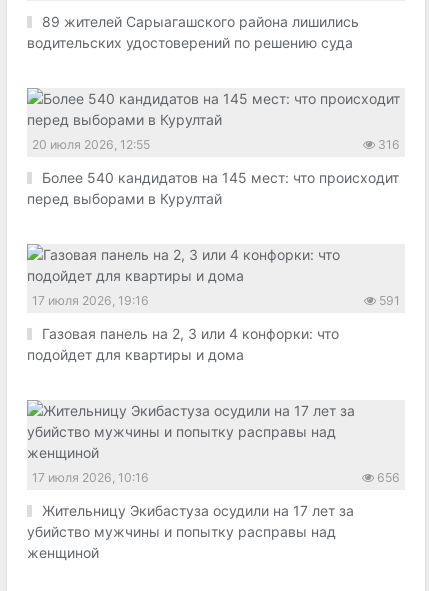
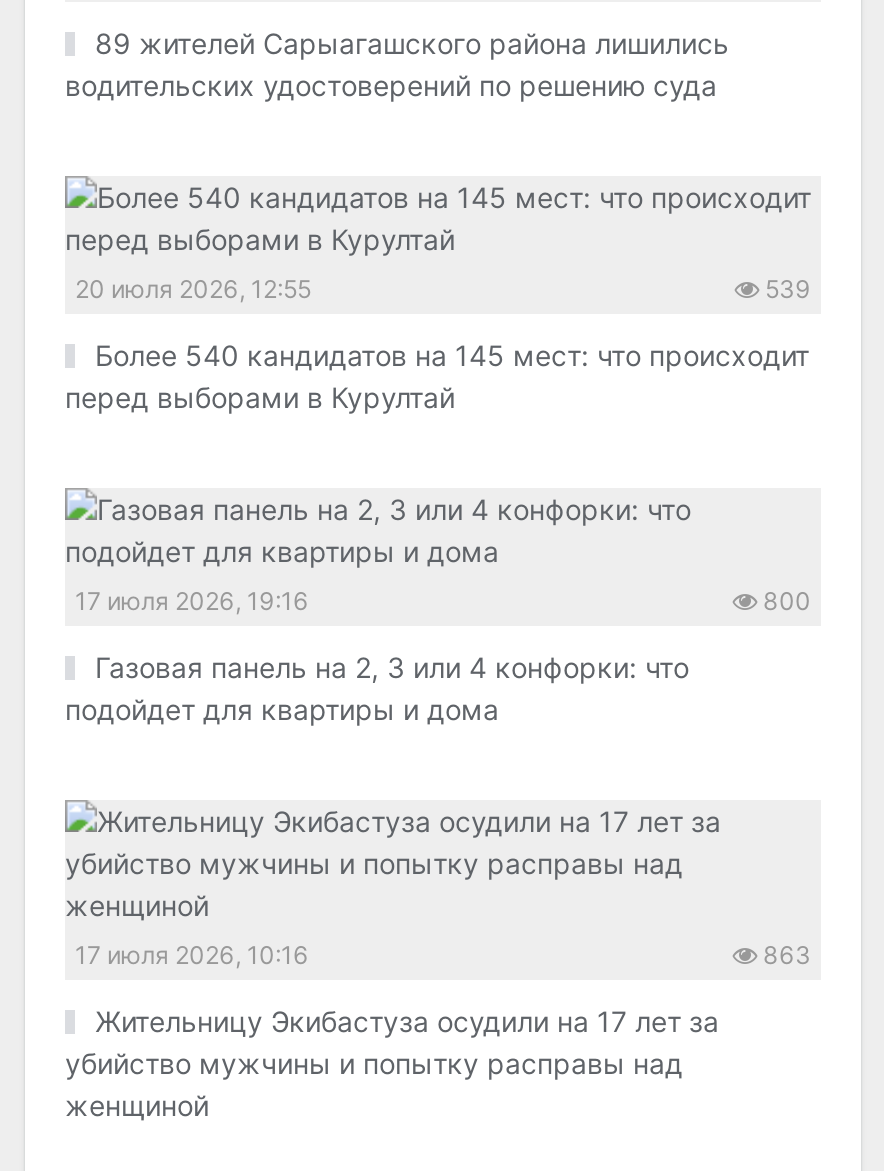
[375,137,400,152] 316 -> [759,274,811,304] 539
[376,293,400,308] 591 -> [757,586,811,616] 800
[374,470,400,485] 656 -> [757,940,811,970] 863

